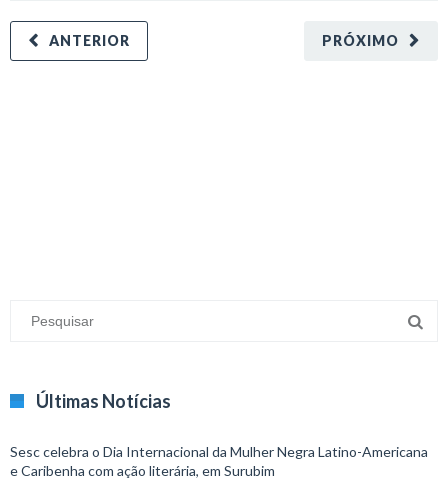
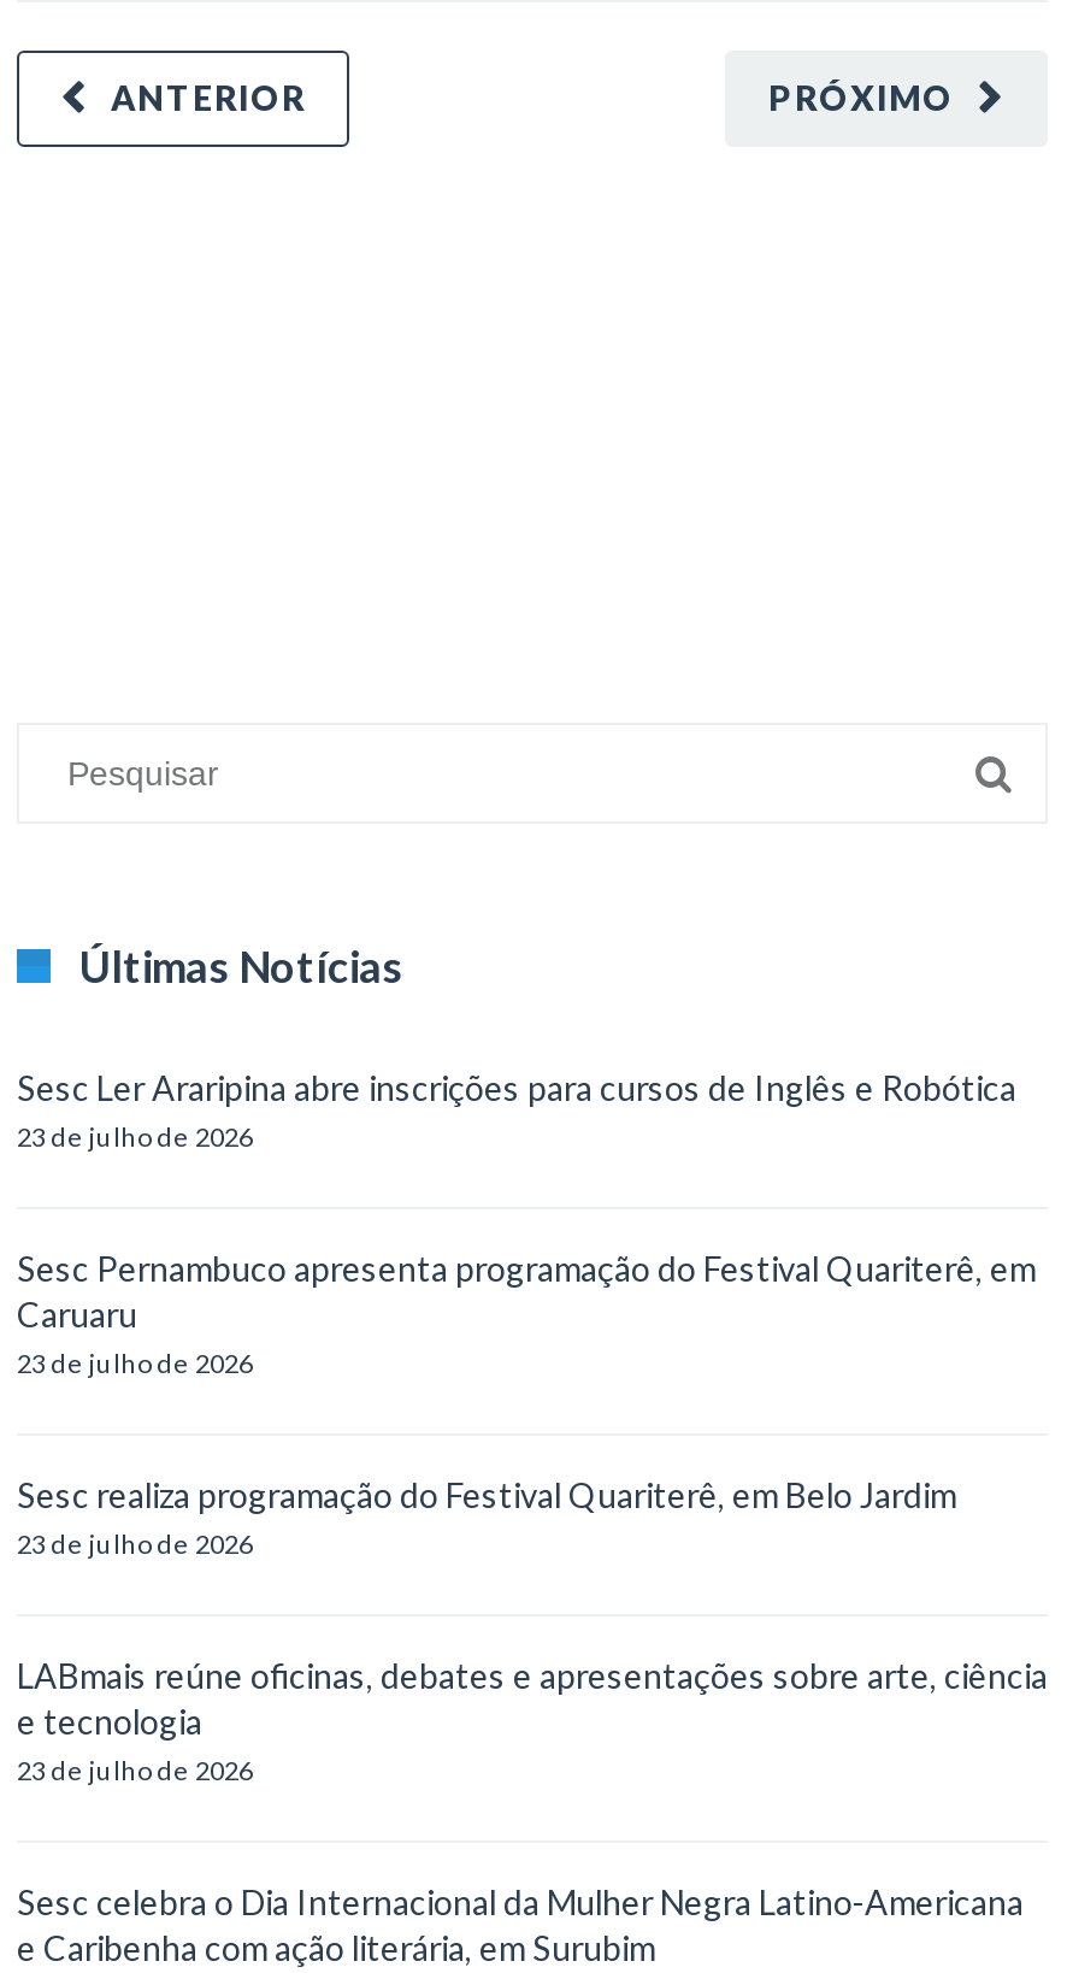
none -> [17,1066,1048,1784] Sesc Ler Araripina abre inscrições para cursos de Inglês e Robótica | 23 de julho de 2026 | Sesc Pernambuco apresenta programação do Festival Quariterê, em | Caruaru | 23 de julho de 2026 | Sesc realiza programação do Festival Quariterê, em Belo Jardim | 23 de julho de 2026 | LABmais reúne oficinas, debates e apresentações sobre arte, ciência | e tecnologia | 23 de julho de 2026

